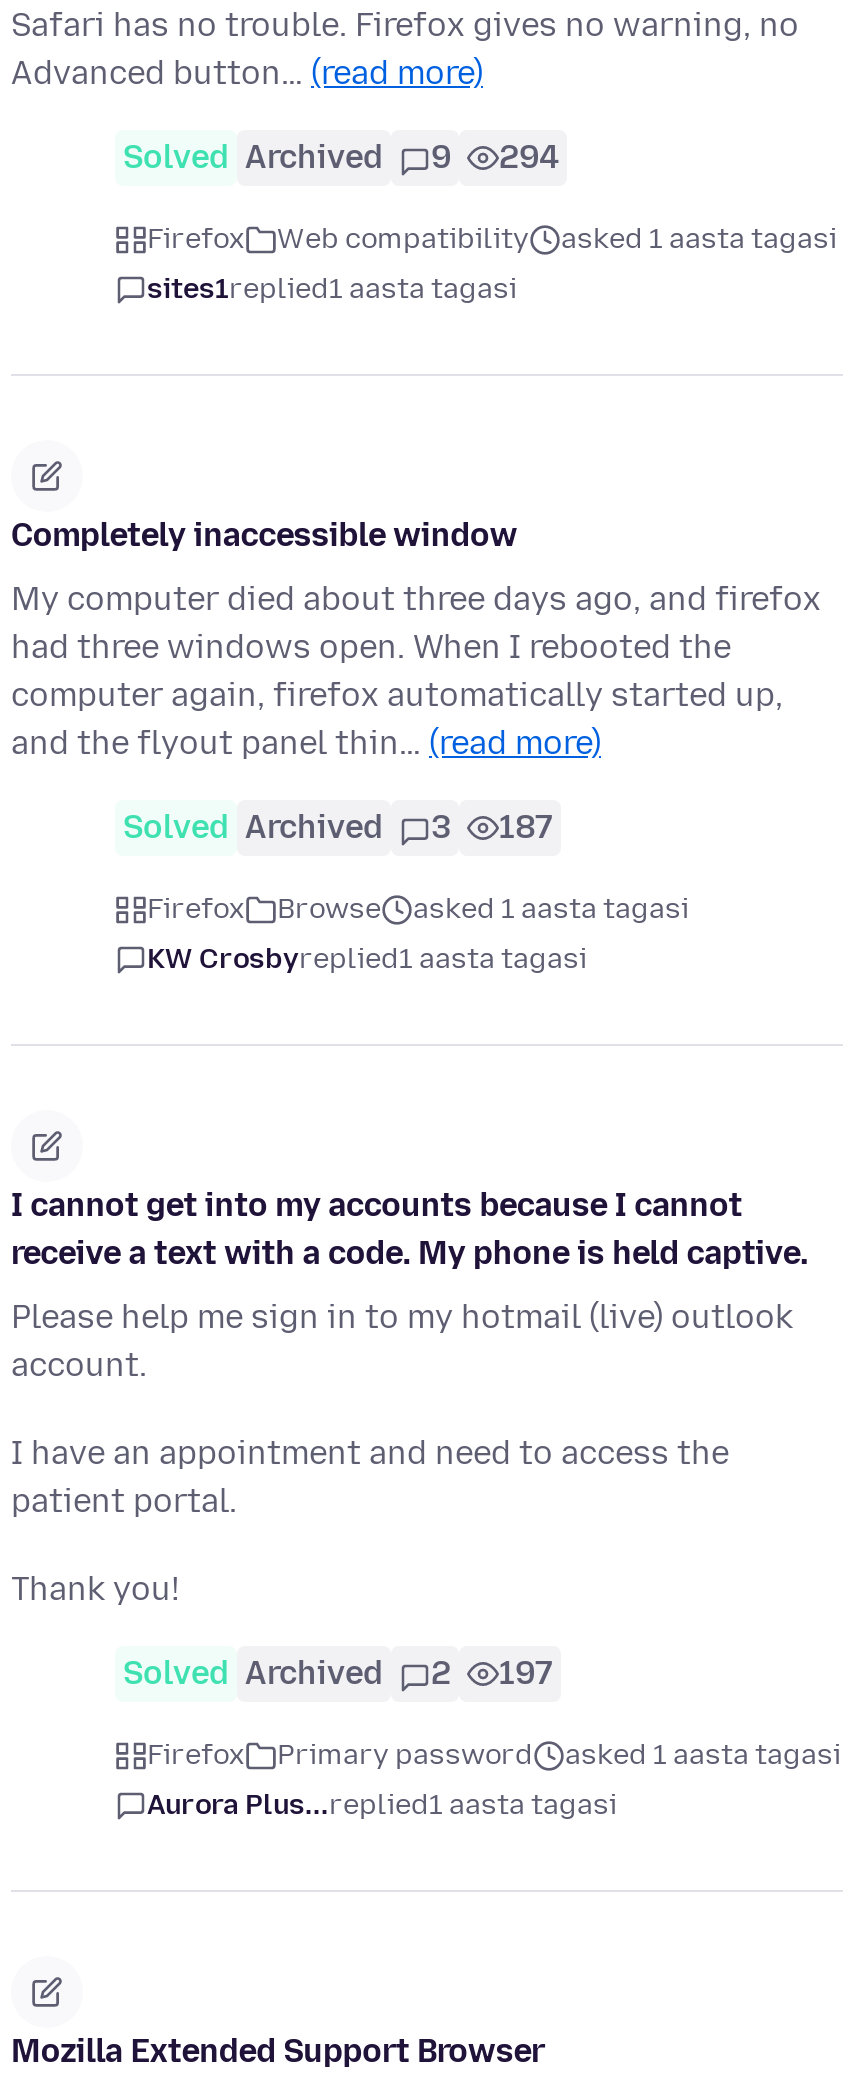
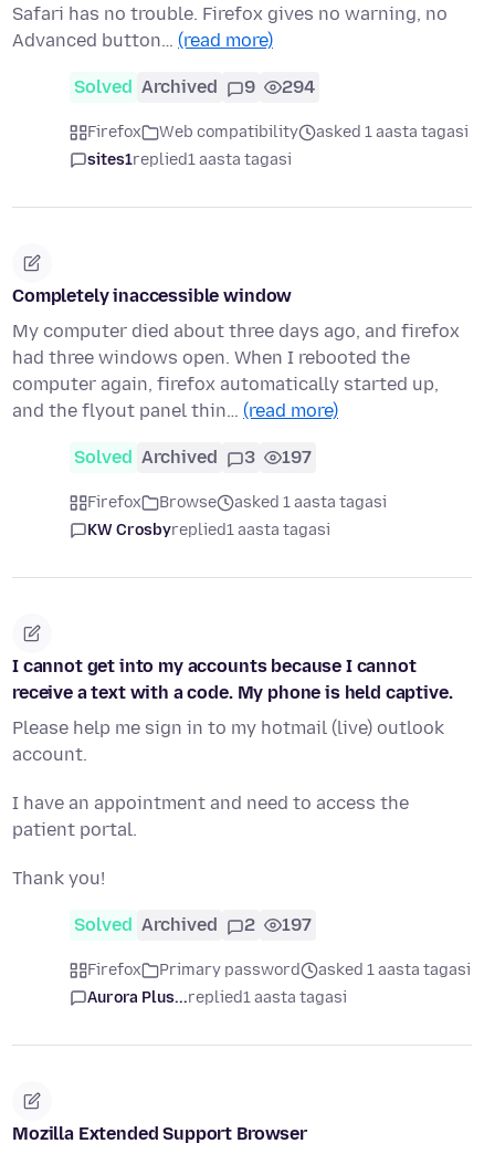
[123,809,553,847] Solved Archived 3 187 -> [74,447,312,468] Solved Archived 3 197

